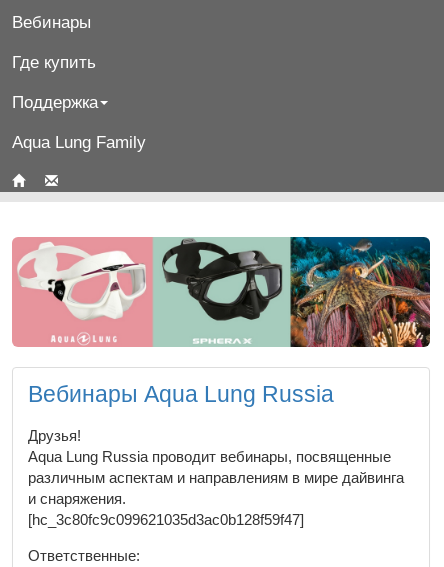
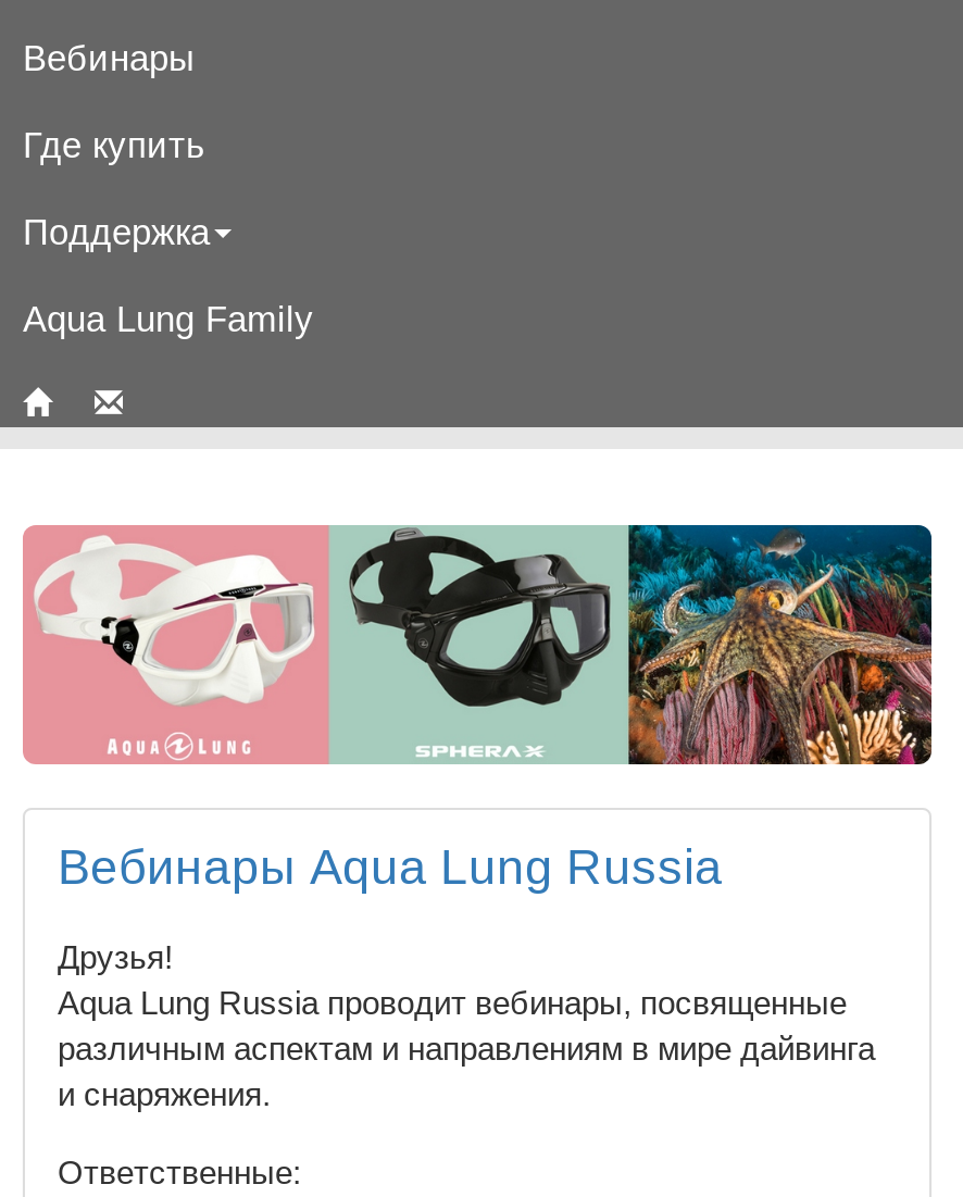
[28,511,304,528] [hc_3c80fc9c099621035d3ac0b128f59f47] -> none

